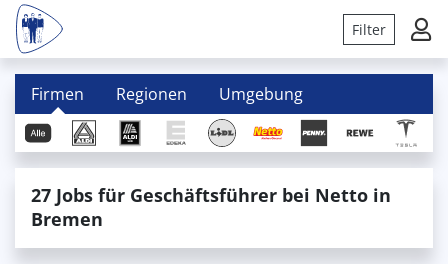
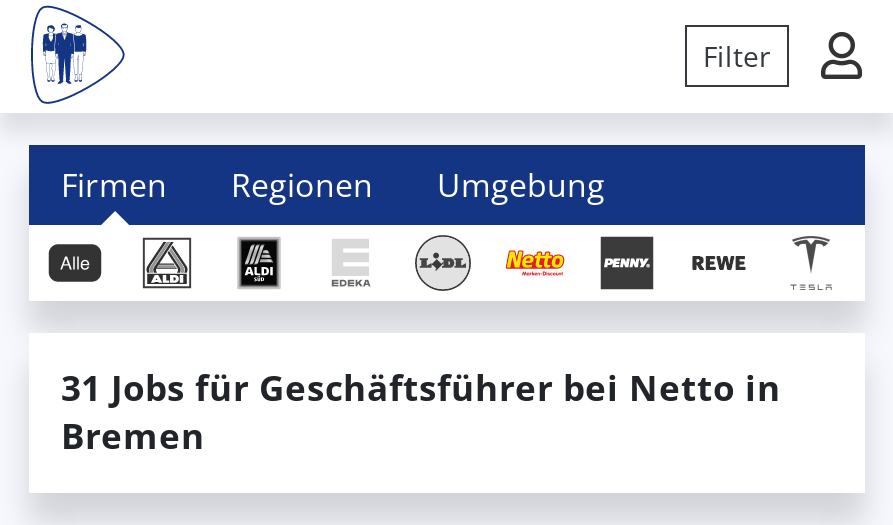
[31,183,391,207] 27 Jobs für Geschäftsführer bei Netto in -> [61,363,781,411] 31 Jobs für Geschäftsführer bei Netto in

